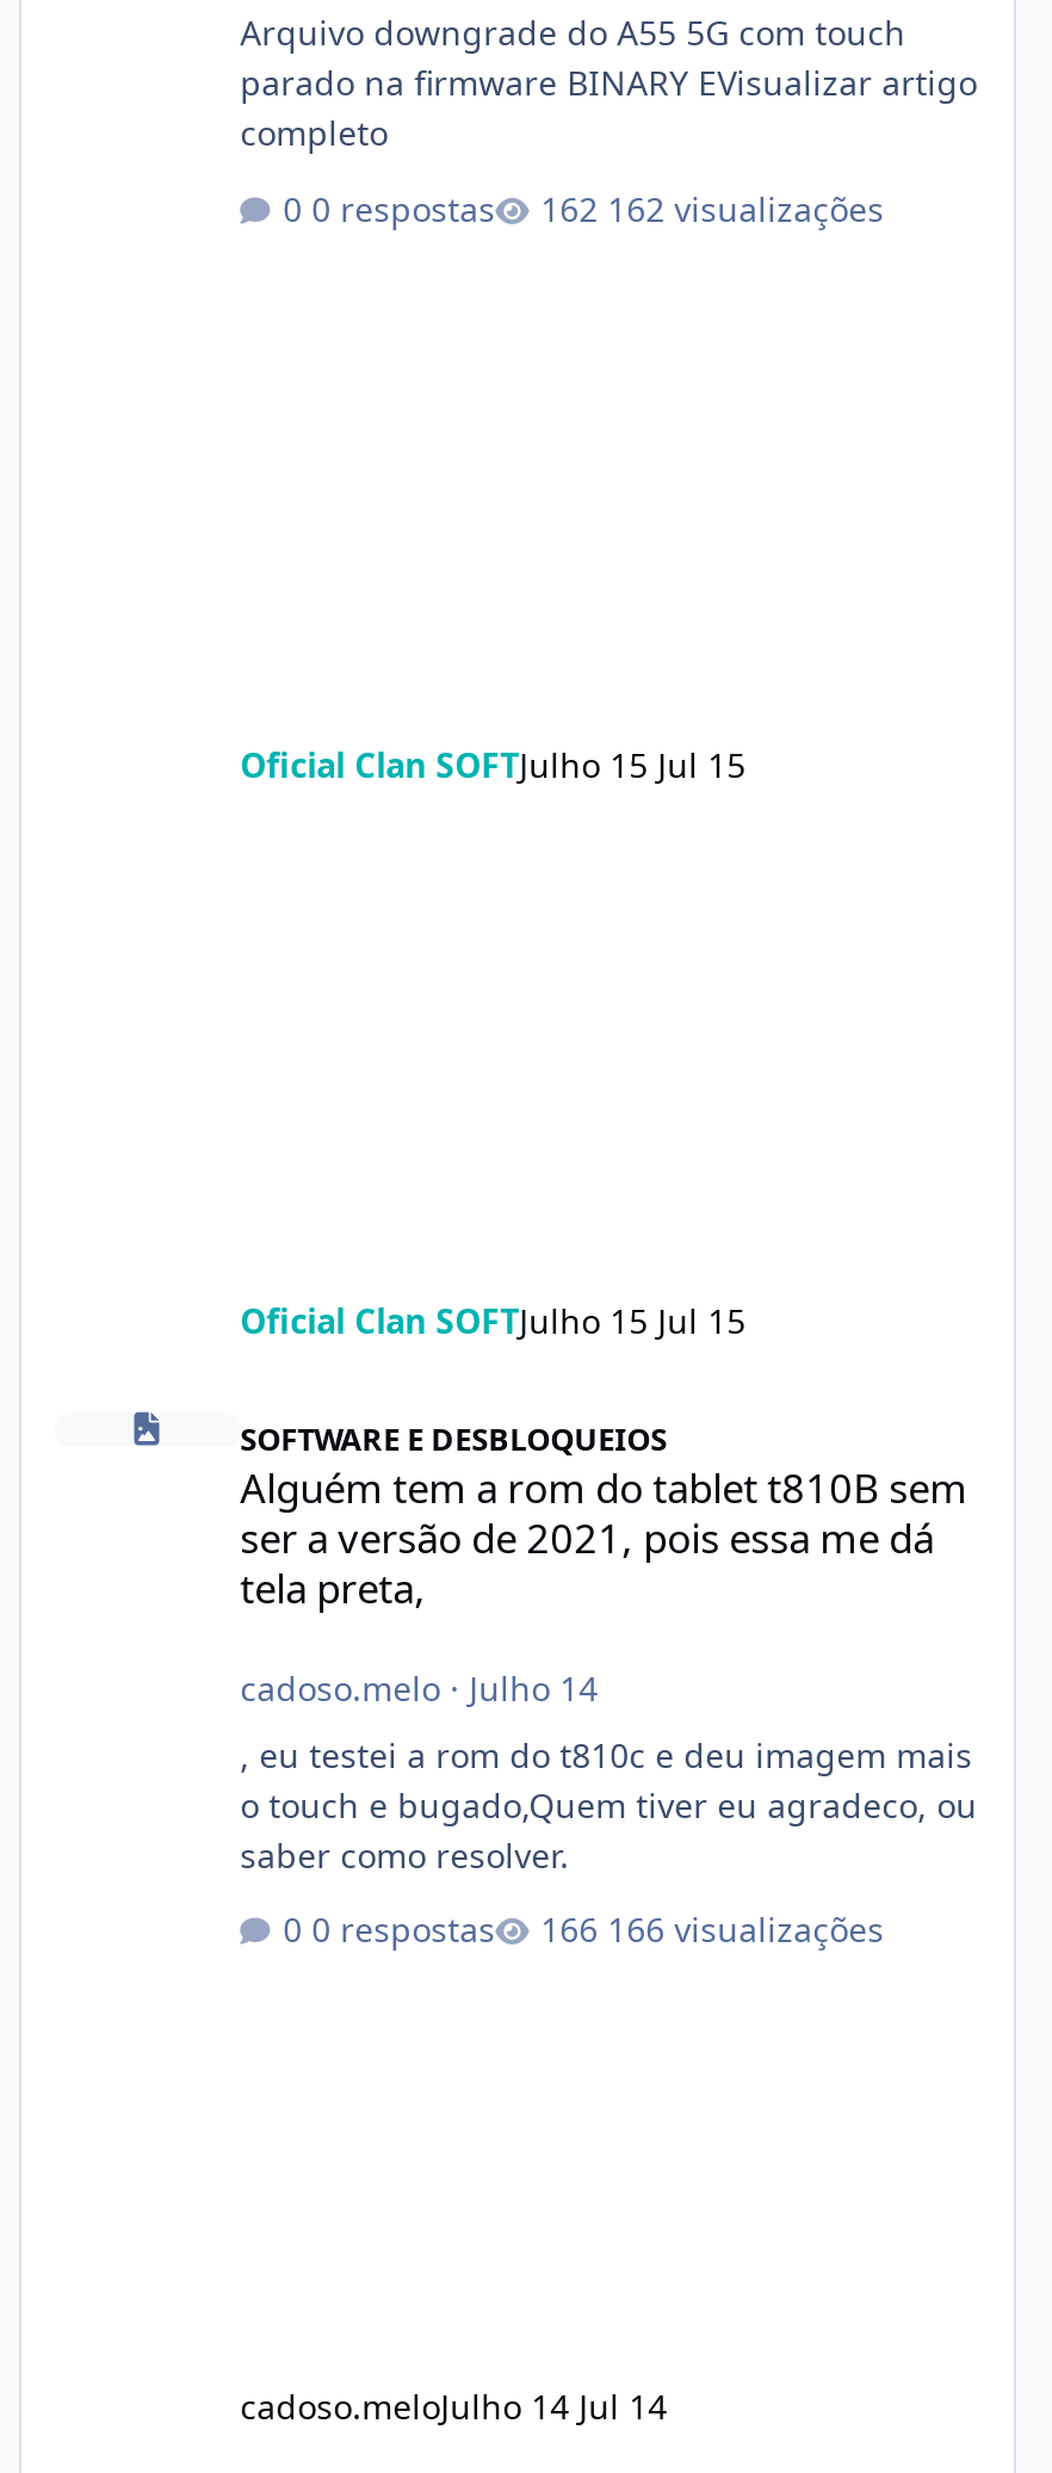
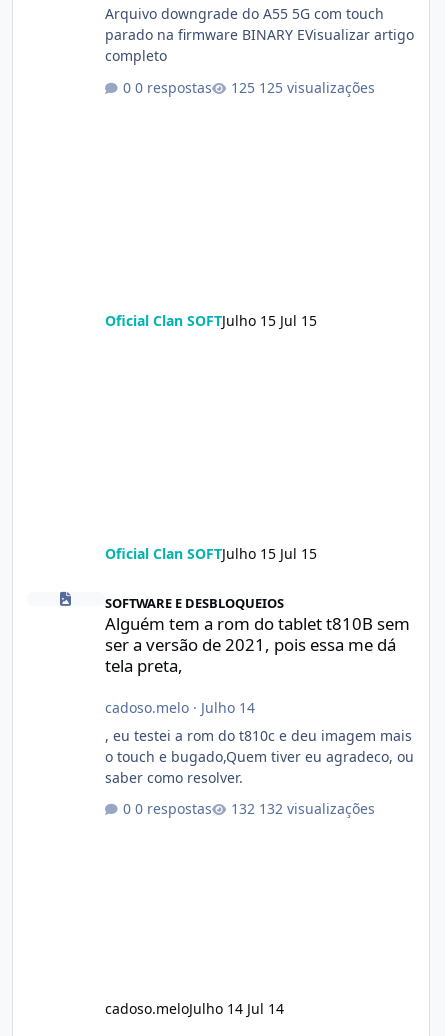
[608,186,884,231] 162 visualizações -> [259,78,375,97] 125 visualizações
[608,1908,884,1953] 166 visualizações -> [259,799,375,818] 132 visualizações

